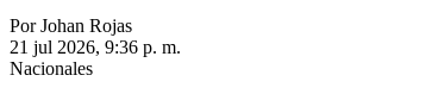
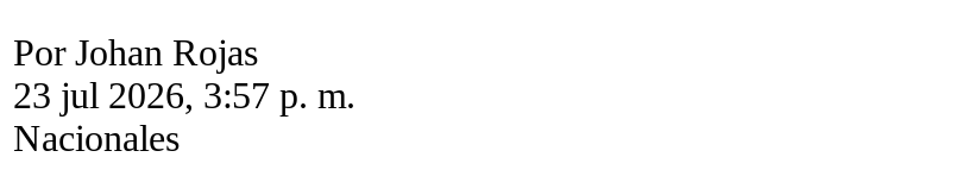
[10,37,181,57] 21 jul 2026, 9:36 p. m. -> [13,76,355,117] 23 jul 2026, 3:57 p. m.

